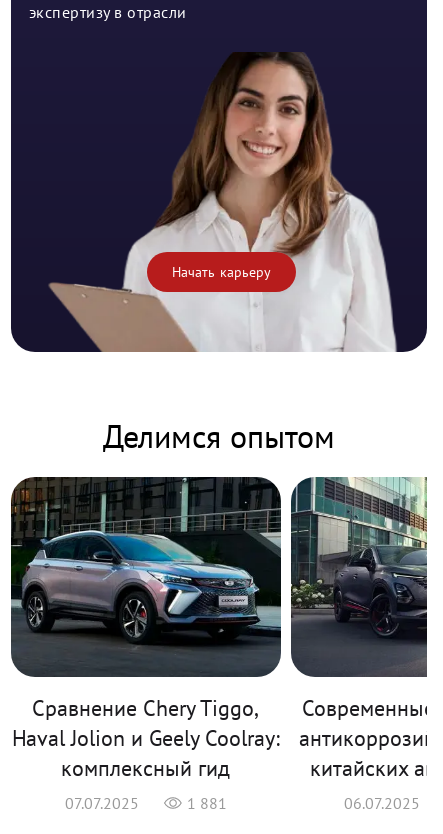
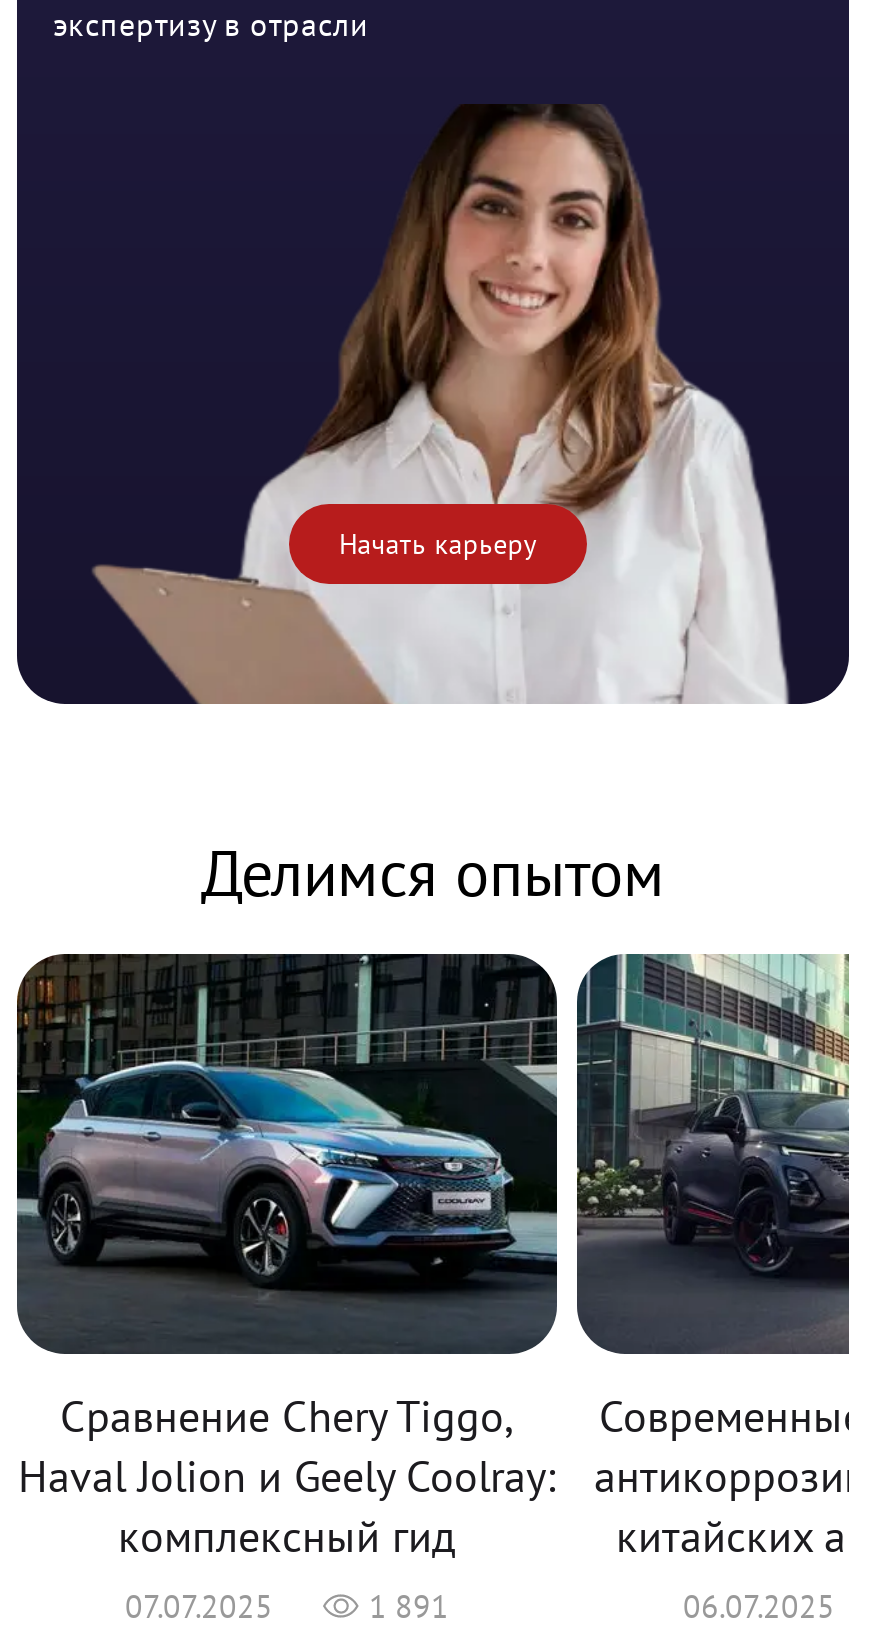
[187,793,227,813] 1 881 -> [369,1586,449,1626] 1 891

